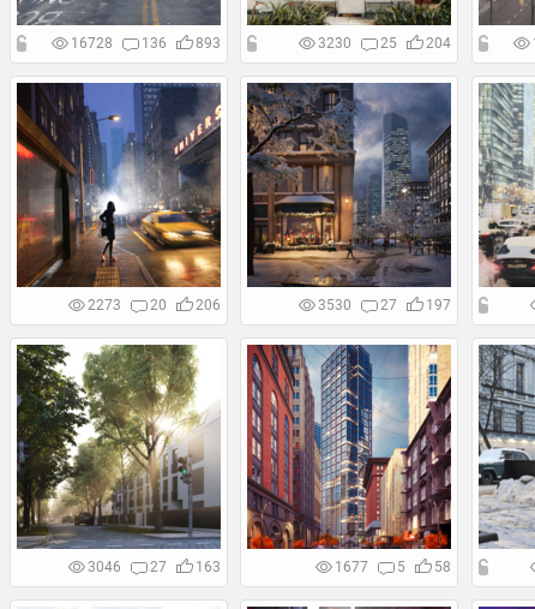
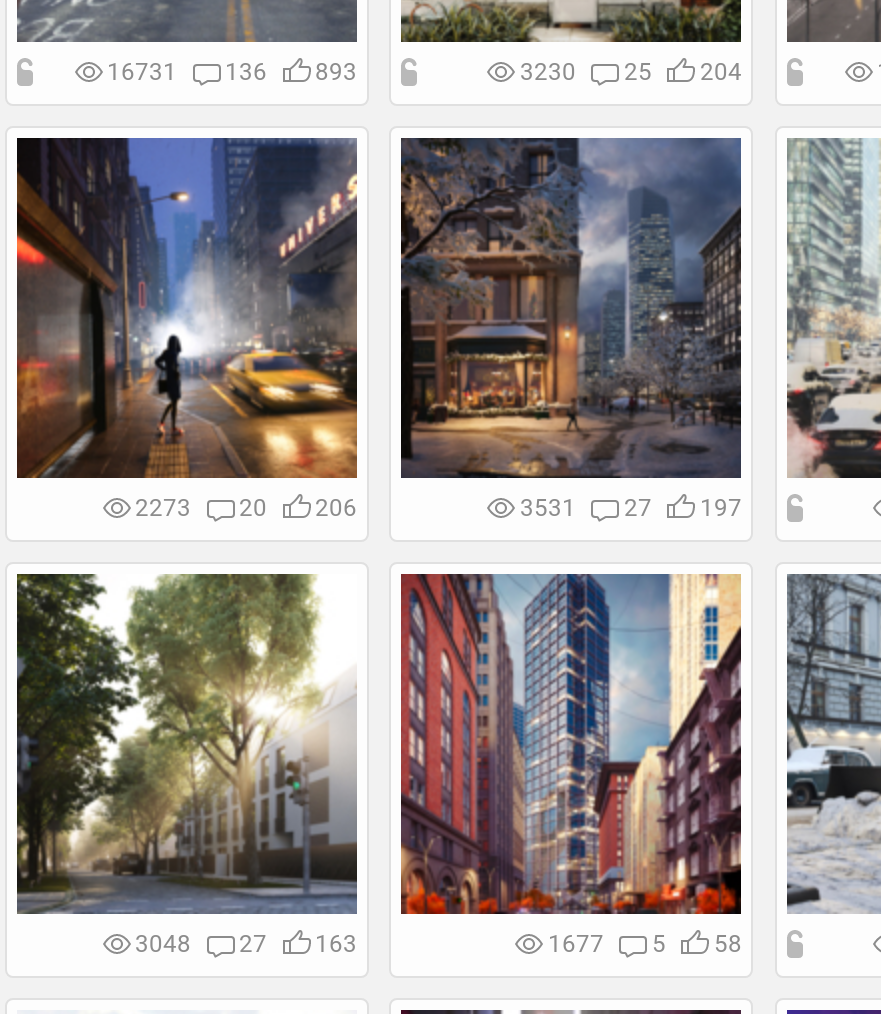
[71,35,221,52] 16728 136 893 -> [107,59,357,87] 16731 136 893
[318,297,452,314] 3530 27 197 -> [520,495,742,523] 3531 27 197
[88,559,221,576] 3046 27 163 -> [135,931,357,959] 3048 27 163

